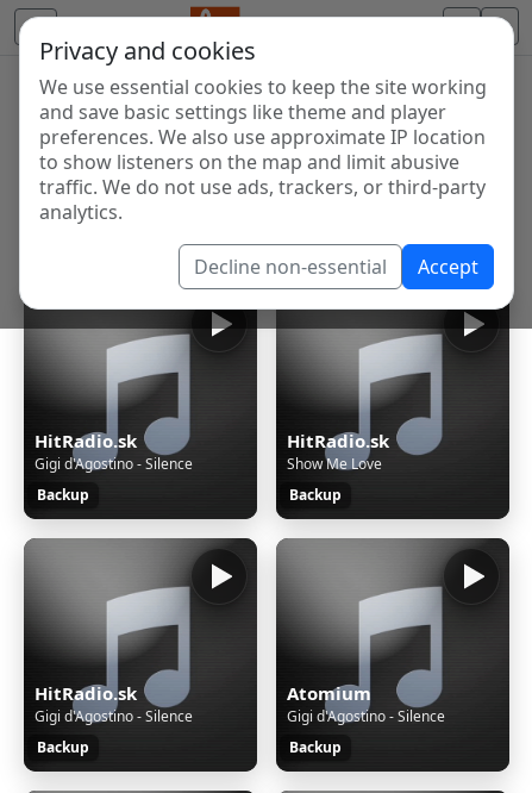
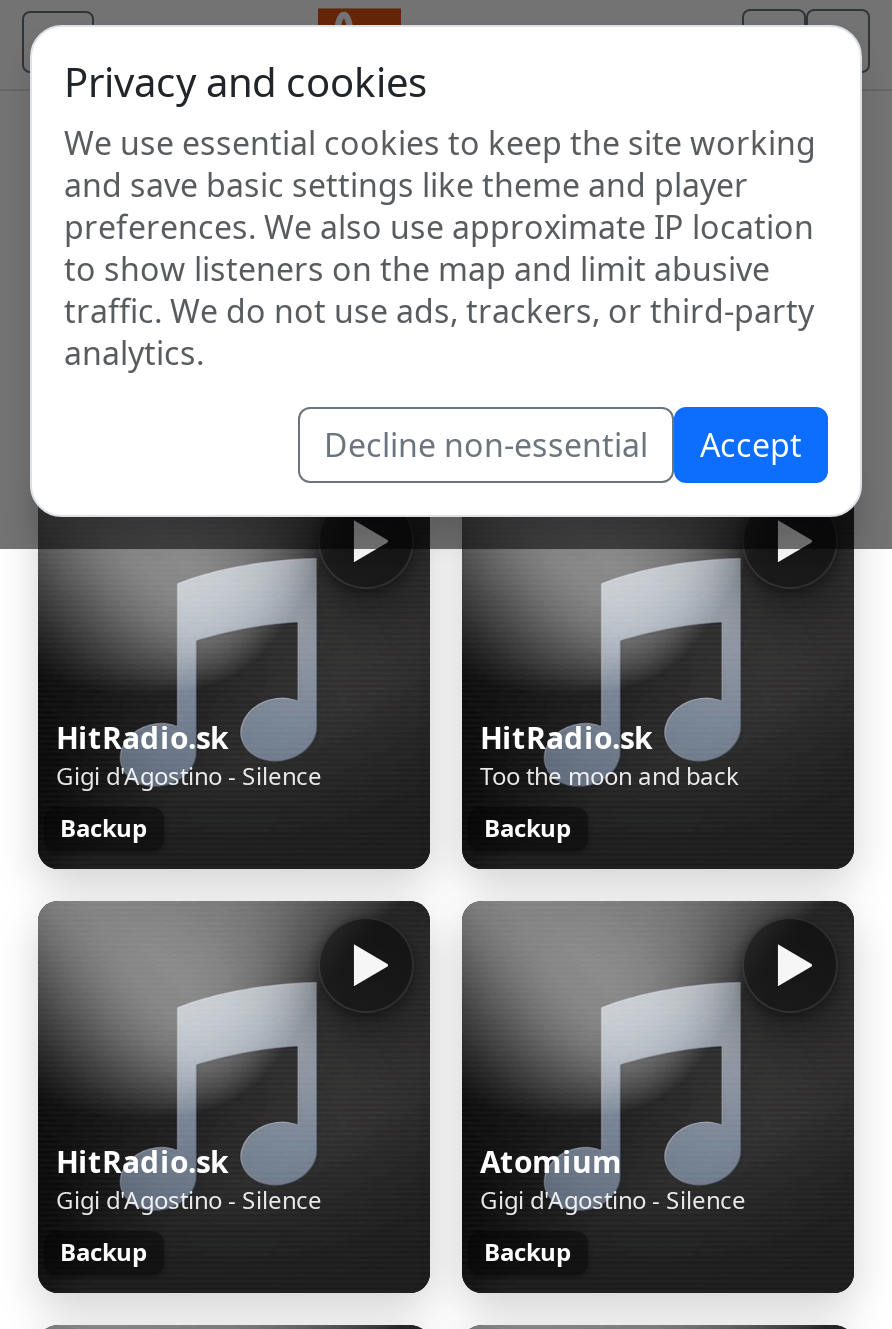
[287,454,382,474] Show Me Love -> [480,759,738,793] Too the moon and back

